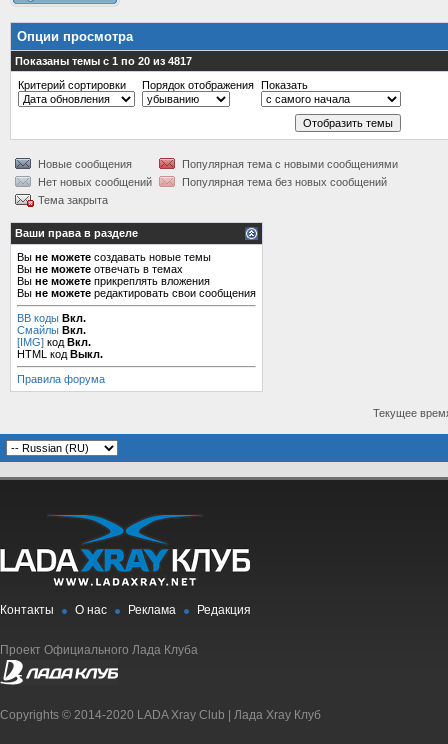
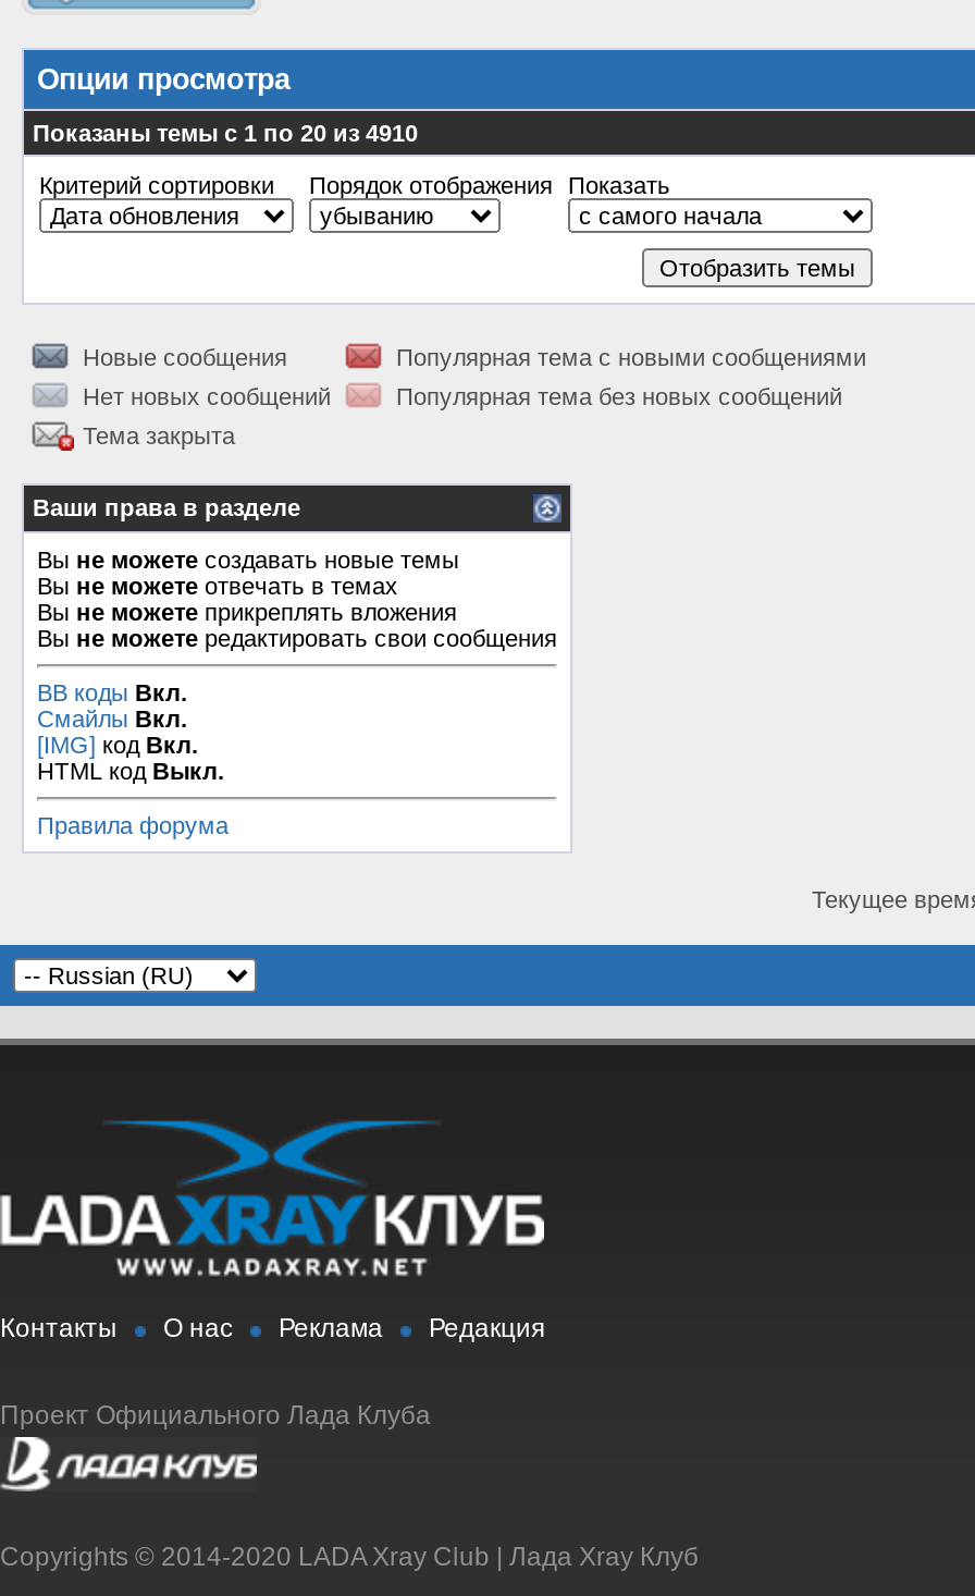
[15,55,192,67] Показаны темы с 1 по 20 из 4817 -> [33,120,418,146] Показаны темы с 1 по 20 из 4910

